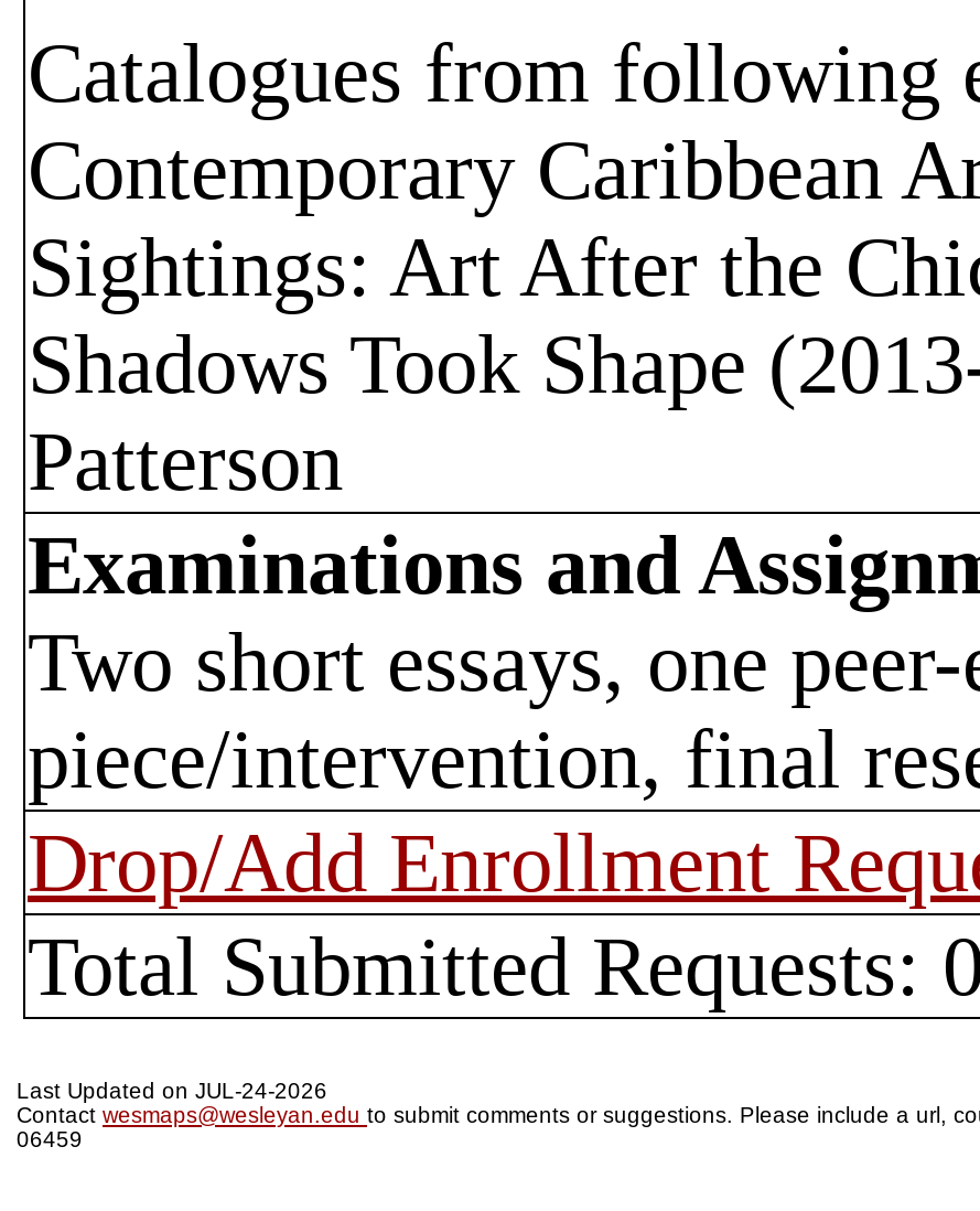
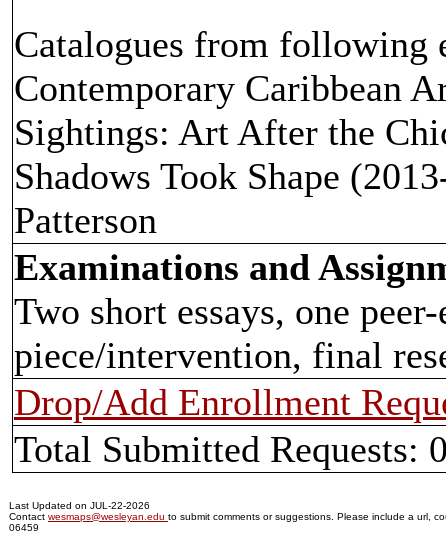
[17,1079,327,1103] Last Updated on JUL-24-2026 -> [9,500,150,511] Last Updated on JUL-22-2026

